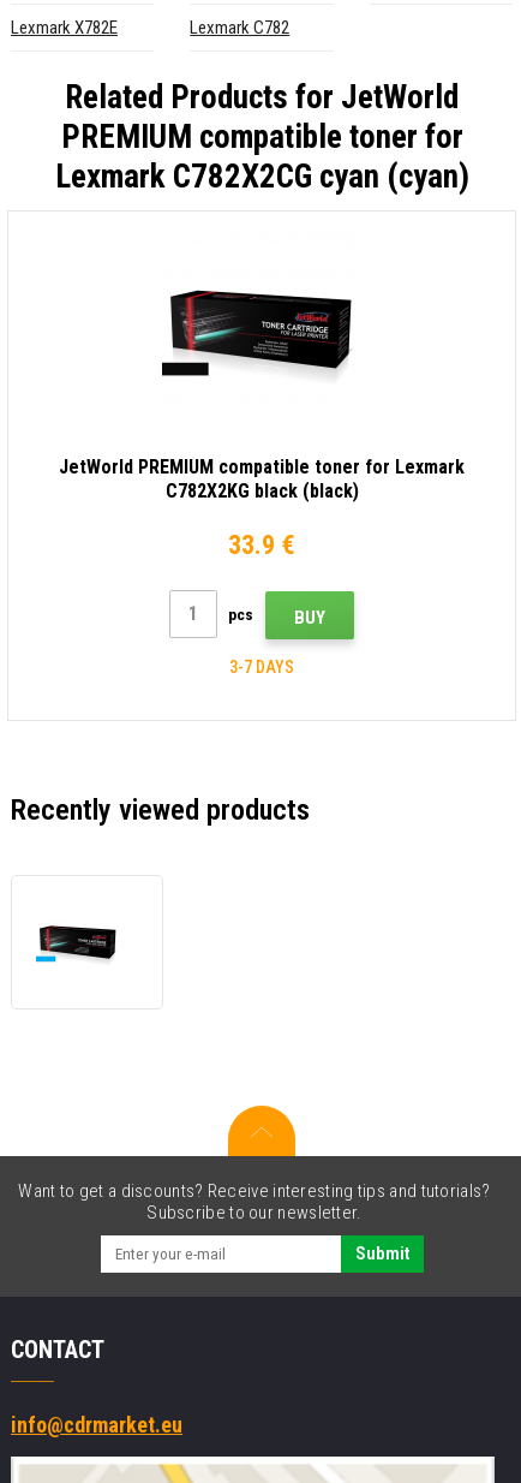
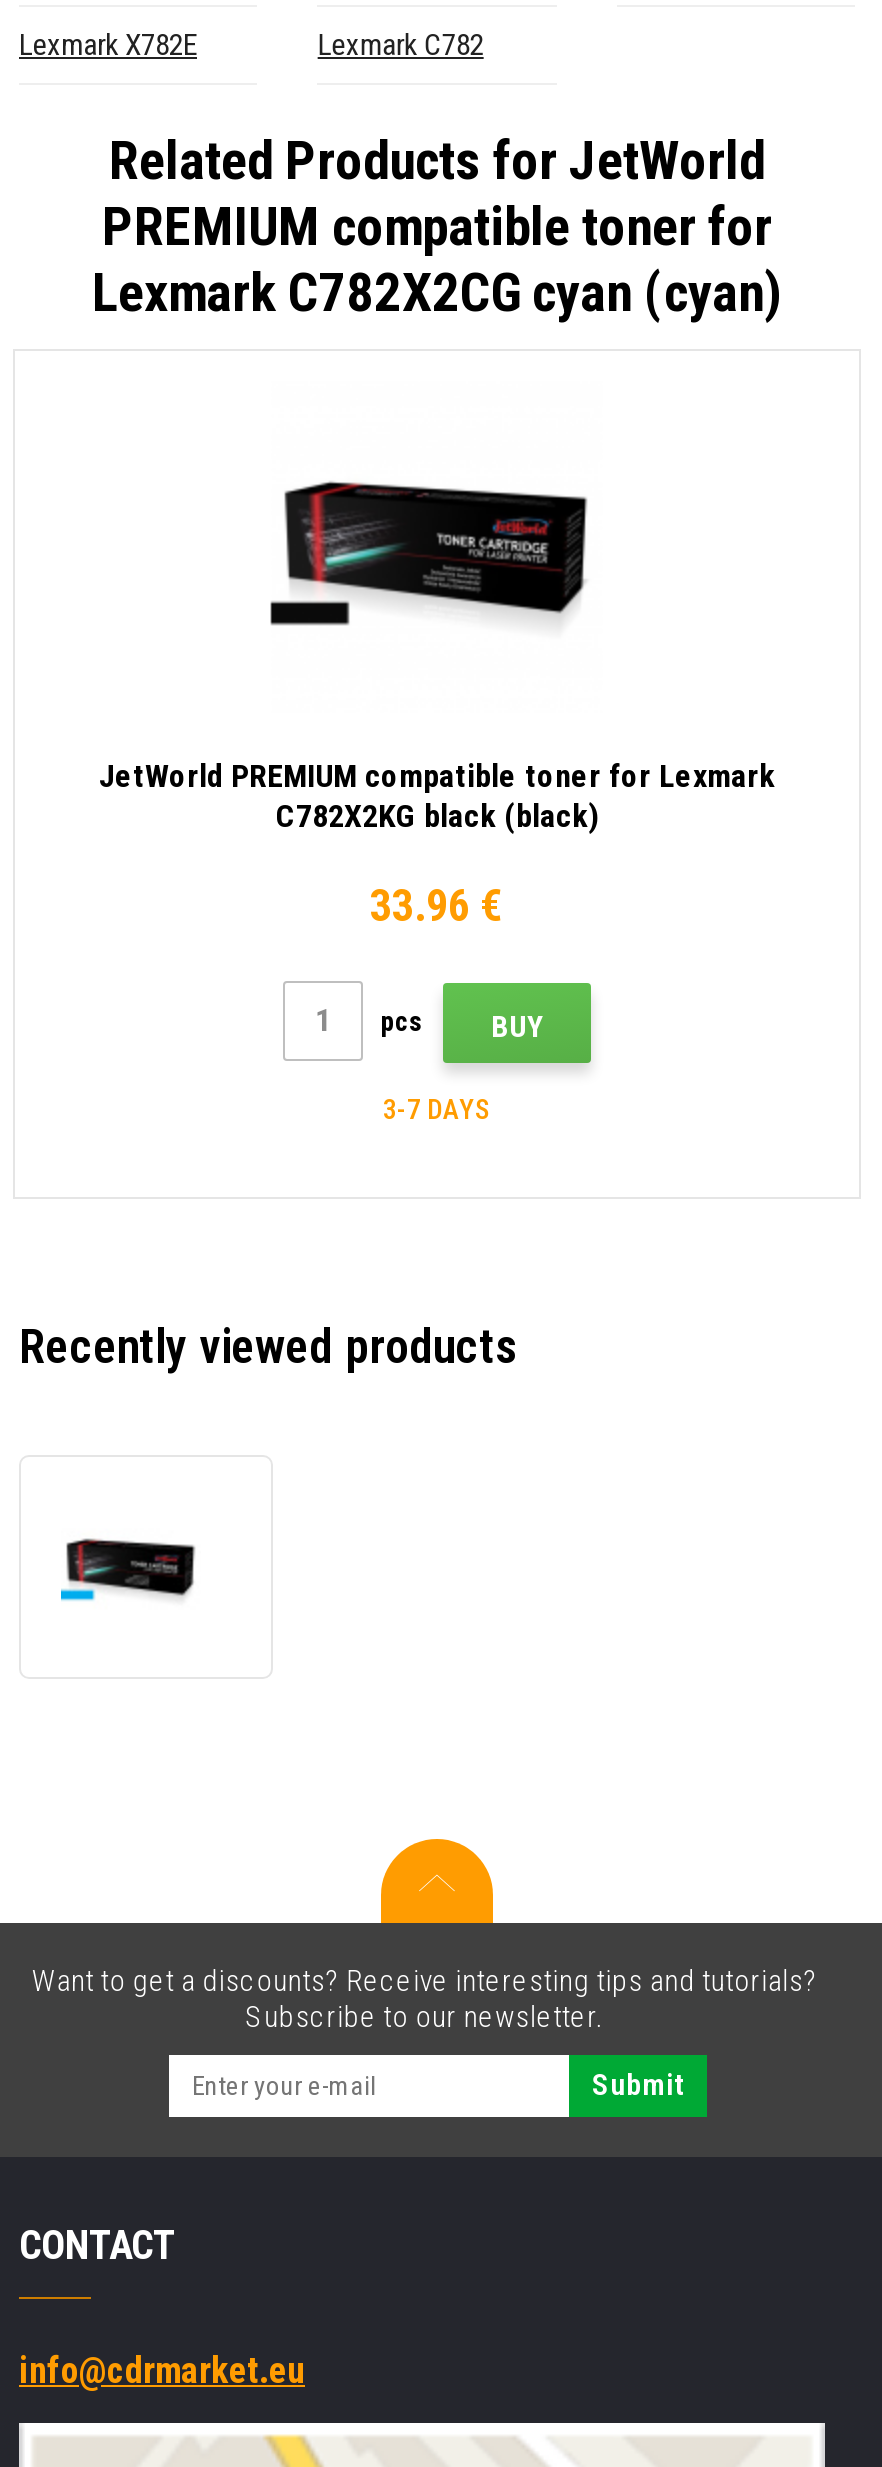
[228,530,295,560] 33.9 € -> [370,880,504,930] 33.96 €

